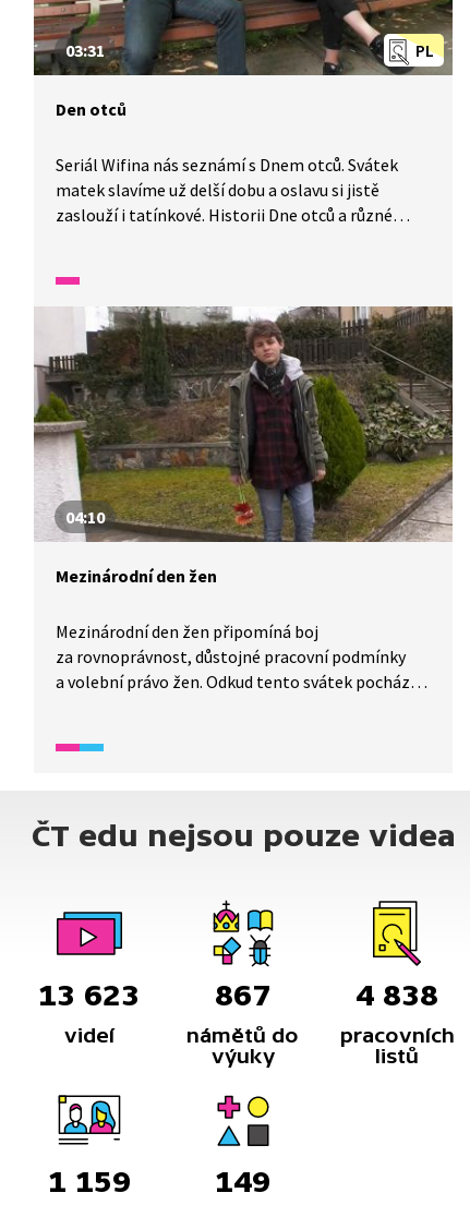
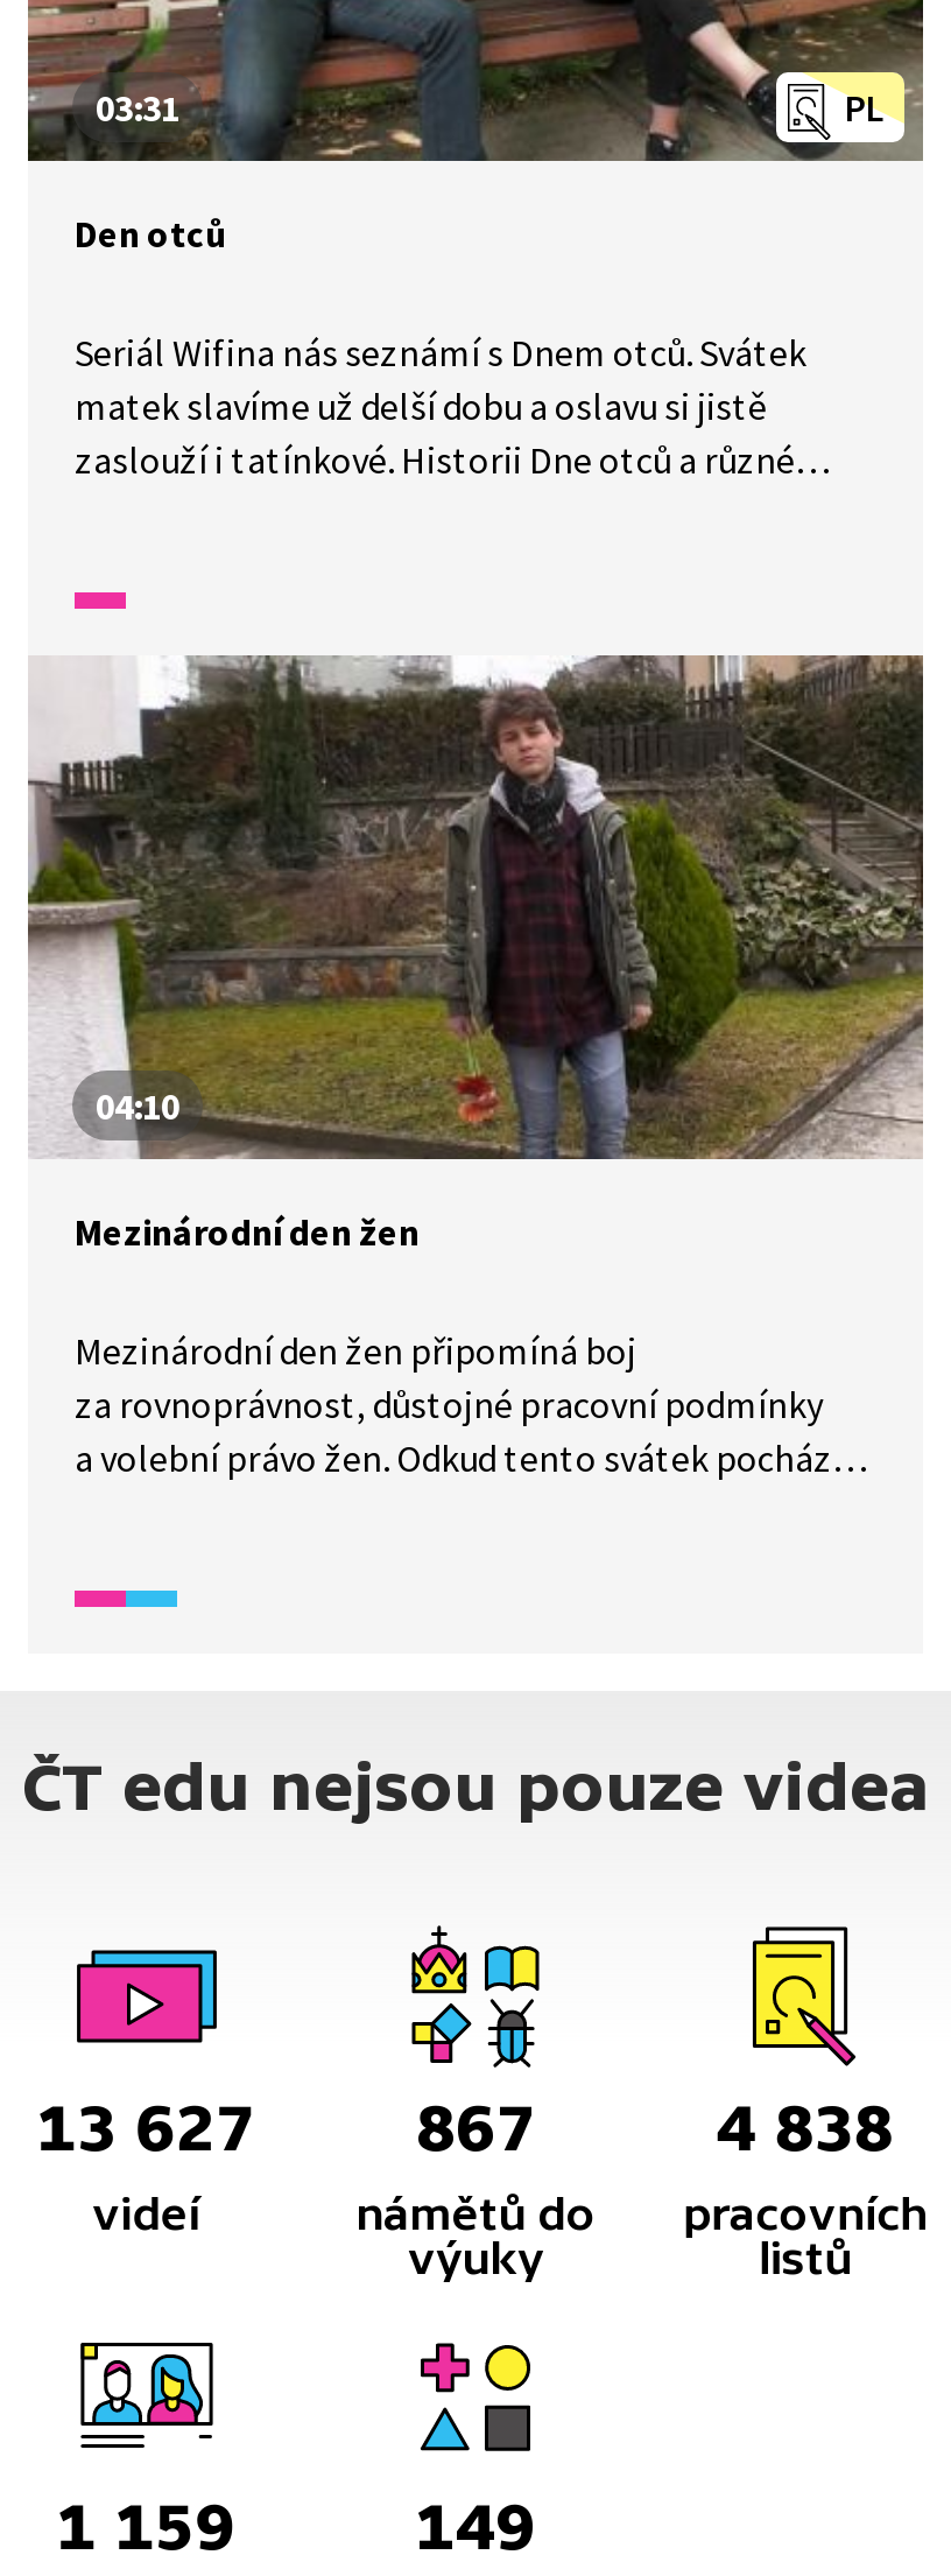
[38,977,140,1012] 13 623 -> [38,2090,255,2164] 13 627

